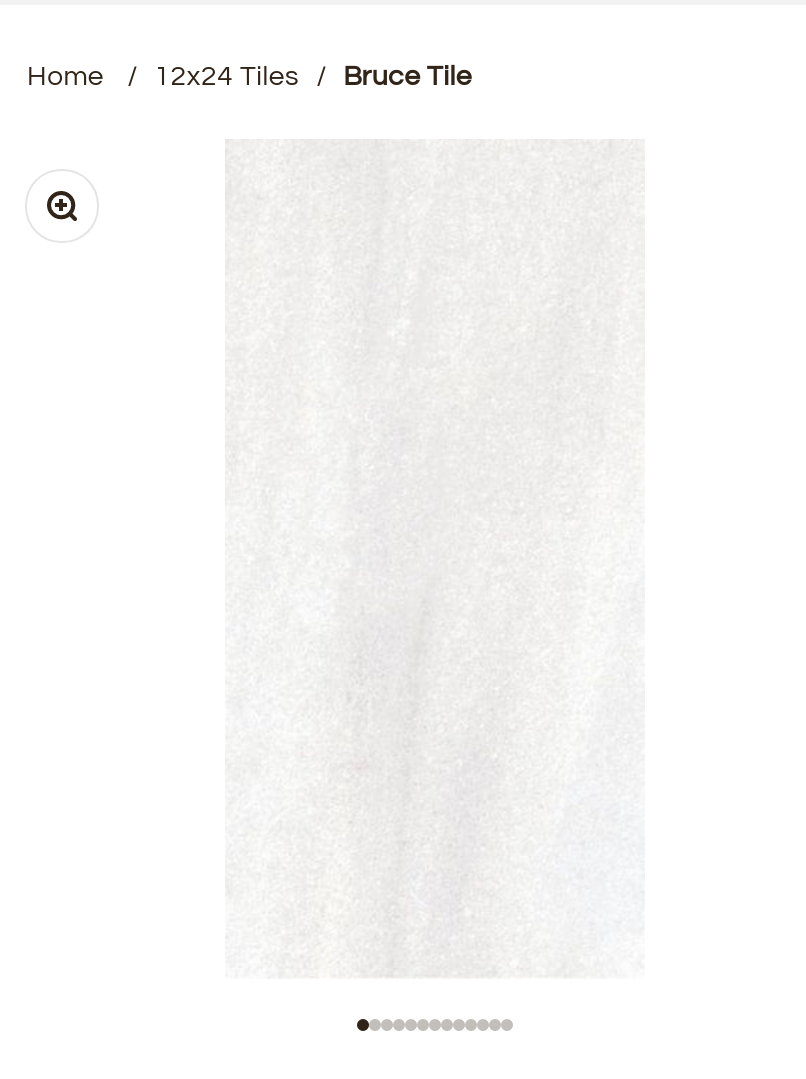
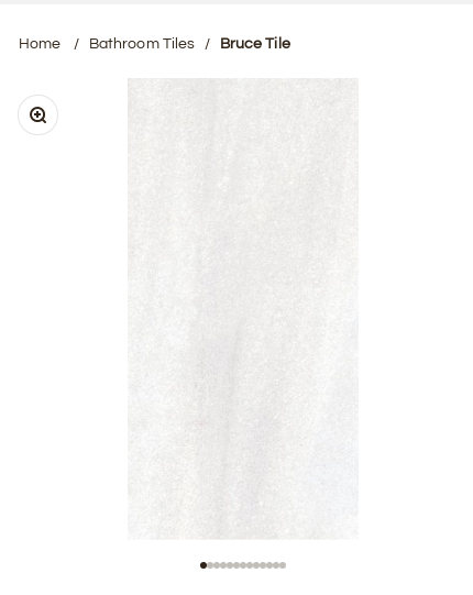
[127,63,472,91] / 12x24 Tiles / Bruce Tile -> [74,36,290,52] / Bathroom Tiles / Bruce Tile

